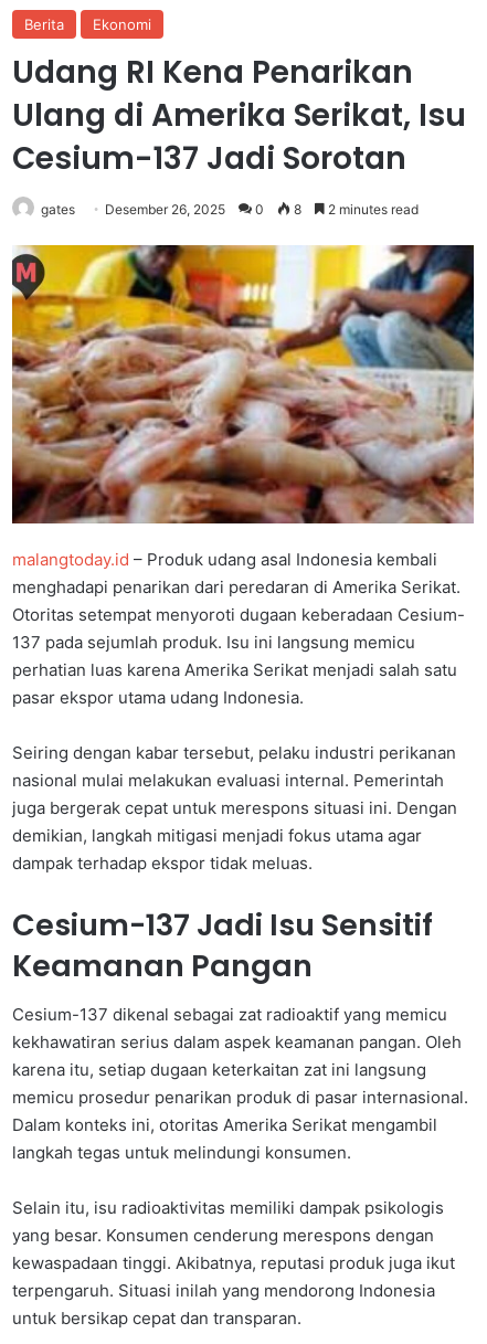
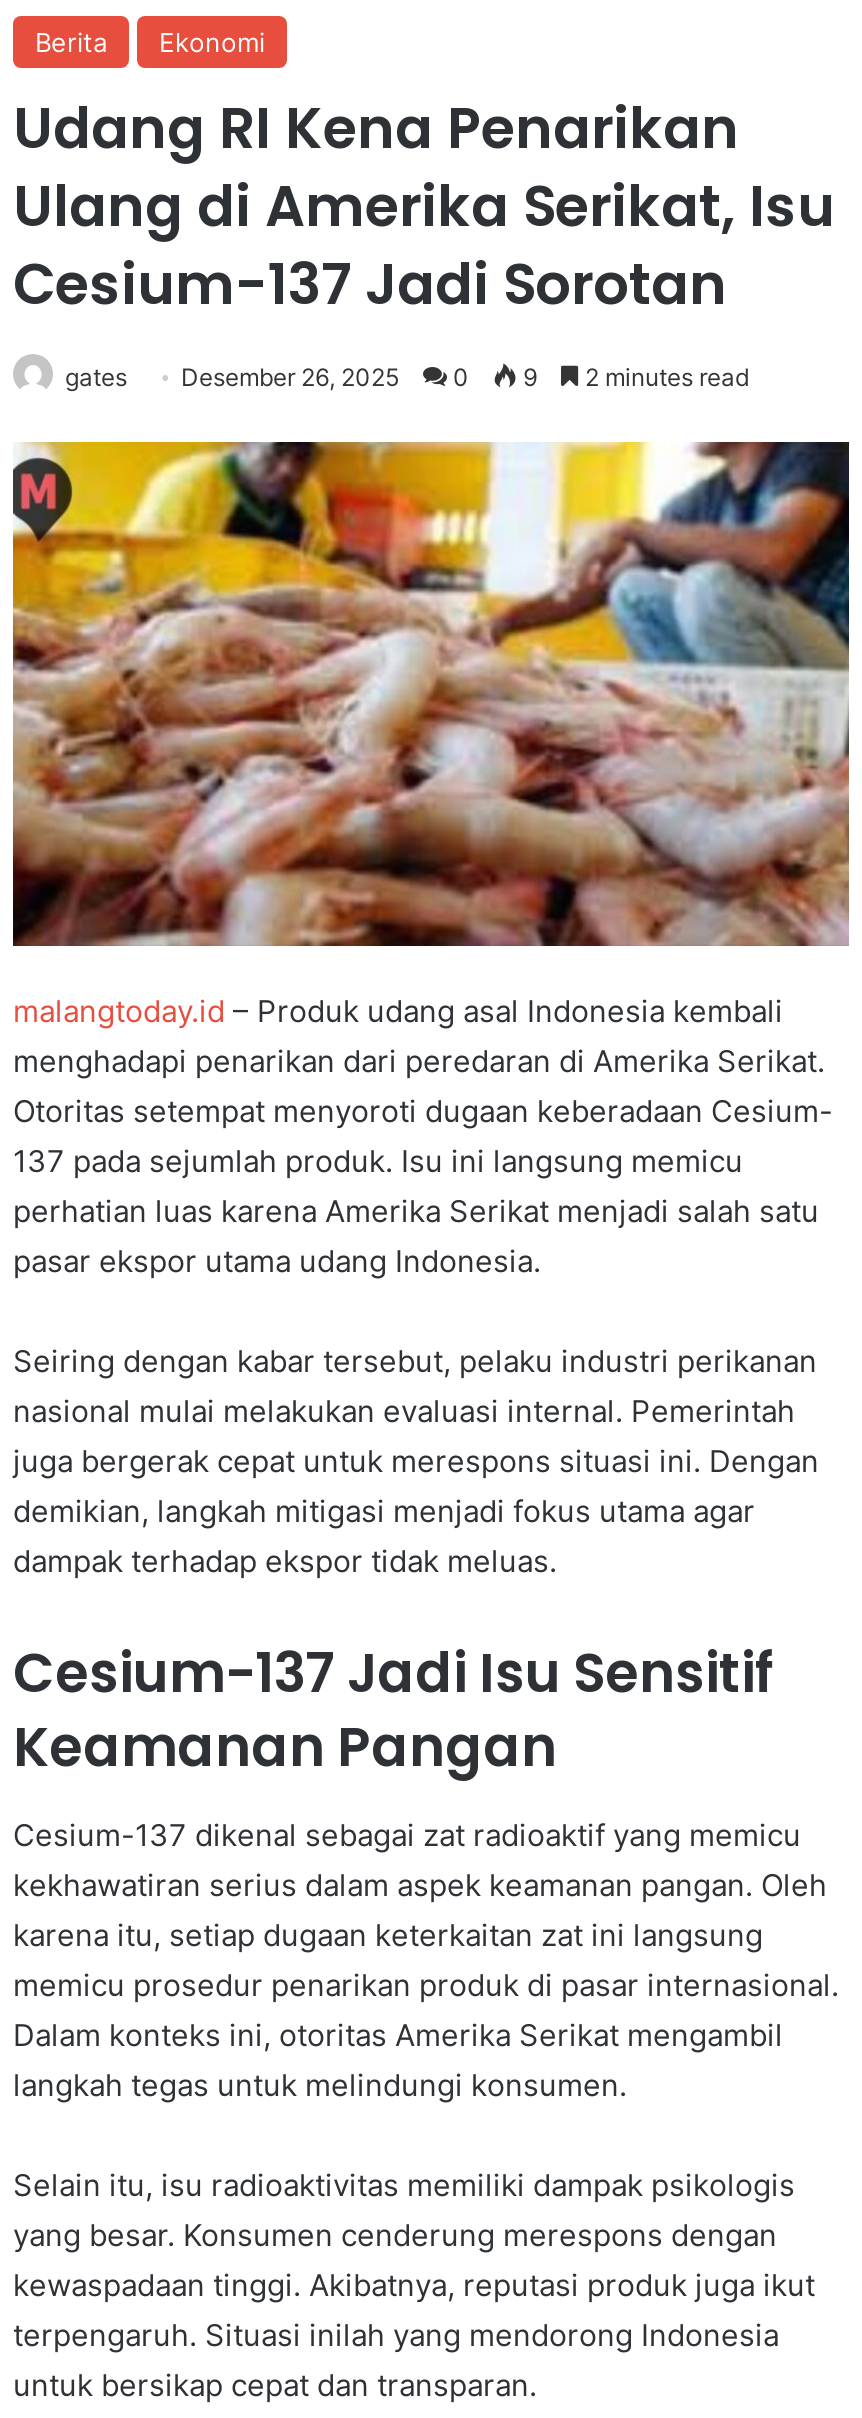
[41,201,419,218] gates Desember 26, 2025 0 8 2 minutes read -> [65,362,749,392] gates Desember 26, 2025 0 9 2 minutes read

